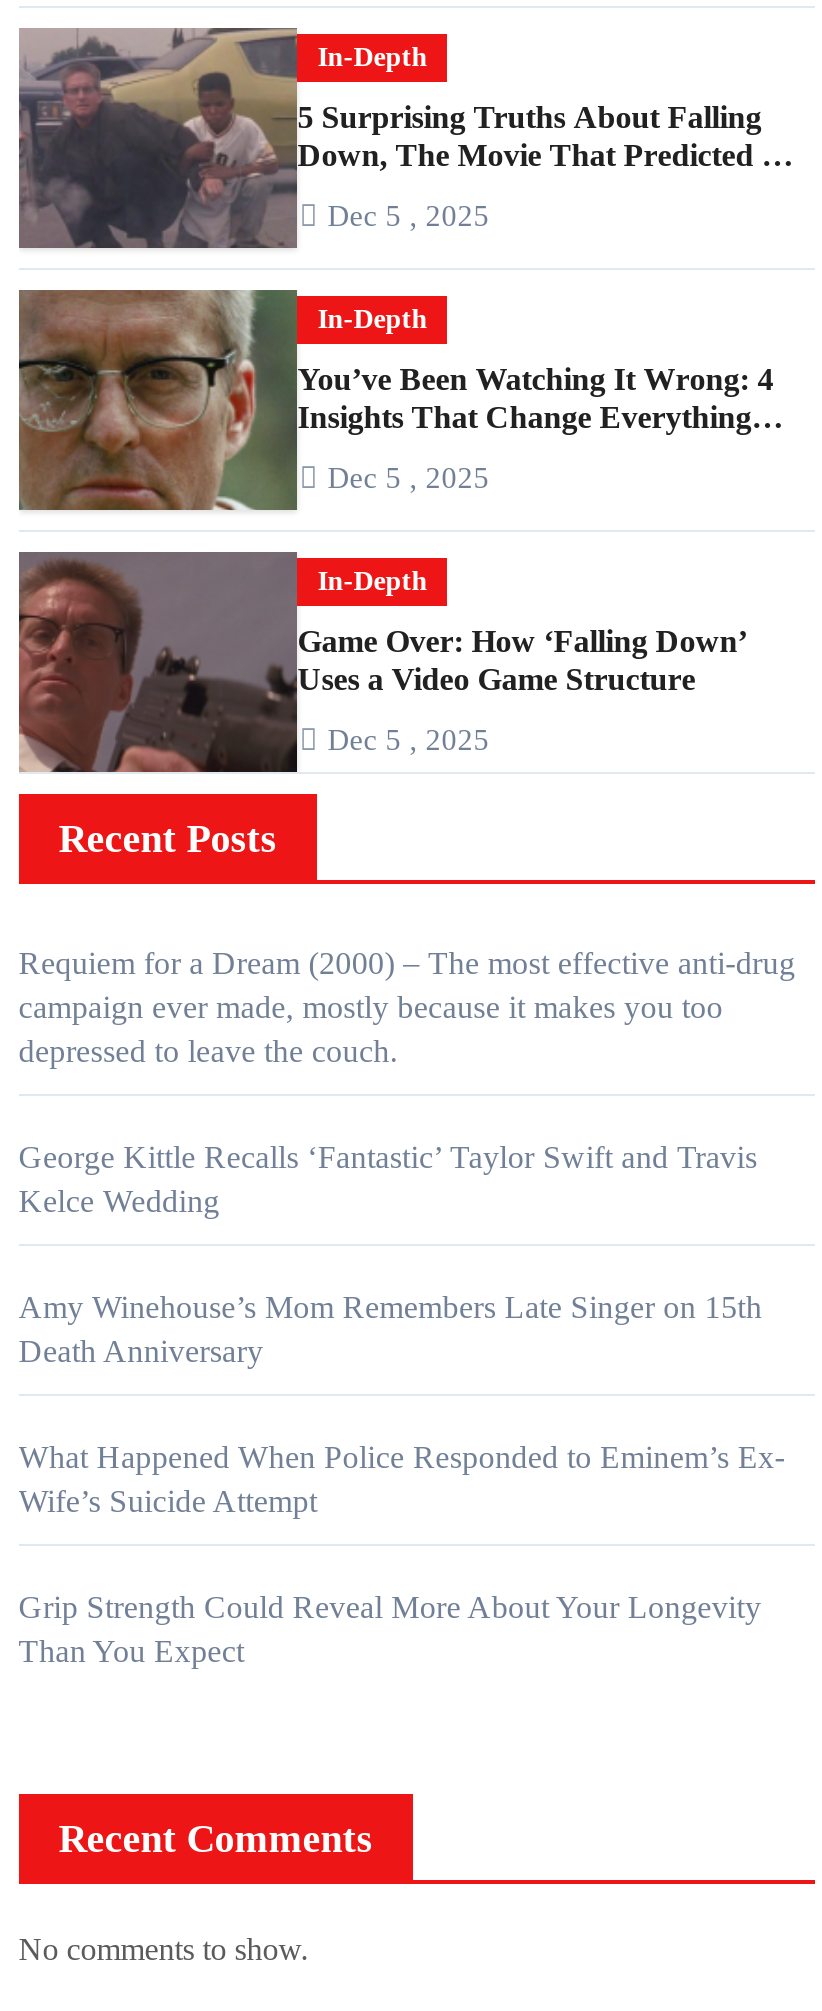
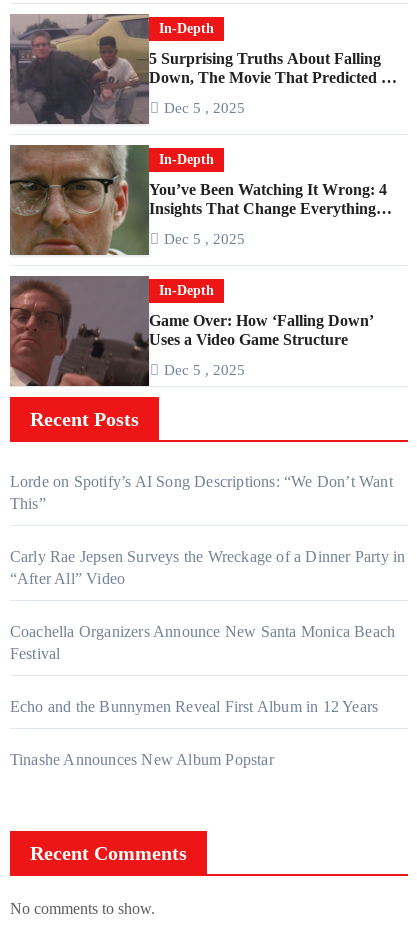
[19,946,795,1068] Requiem for a Dream (2000) – The most effective anti-drug | campaign ever made, mostly because it makes you too | depressed to leave the couch. -> [10,473,393,512] Lorde on Spotify’s AI Song Descriptions: “We Don’t Want | This”
[19,1140,757,1218] George Kittle Recalls ‘Fantastic’ Taylor Swift and Travis | Kelce Wedding -> [10,548,405,587] Carly Rae Jepsen Surveys the Wreckage of a Dinner Party in | “After All” Video
[19,1290,762,1368] Amy Winehouse’s Mom Remembers Late Singer on 15th | Death Anniversary -> [10,623,395,662] Coachella Organizers Announce New Santa Monica Beach | Festival
[19,1440,785,1518] What Happened When Police Responded to Eminem’s Ex- | Wife’s Suicide Attempt -> [10,698,378,715] Echo and the Bunnymen Reveal First Album in 12 Years
[19,1590,761,1668] Grip Strength Could Reveal More About Your Longevity | Than You Expect -> [10,751,274,768] Tinashe Announces New Album Popstar

